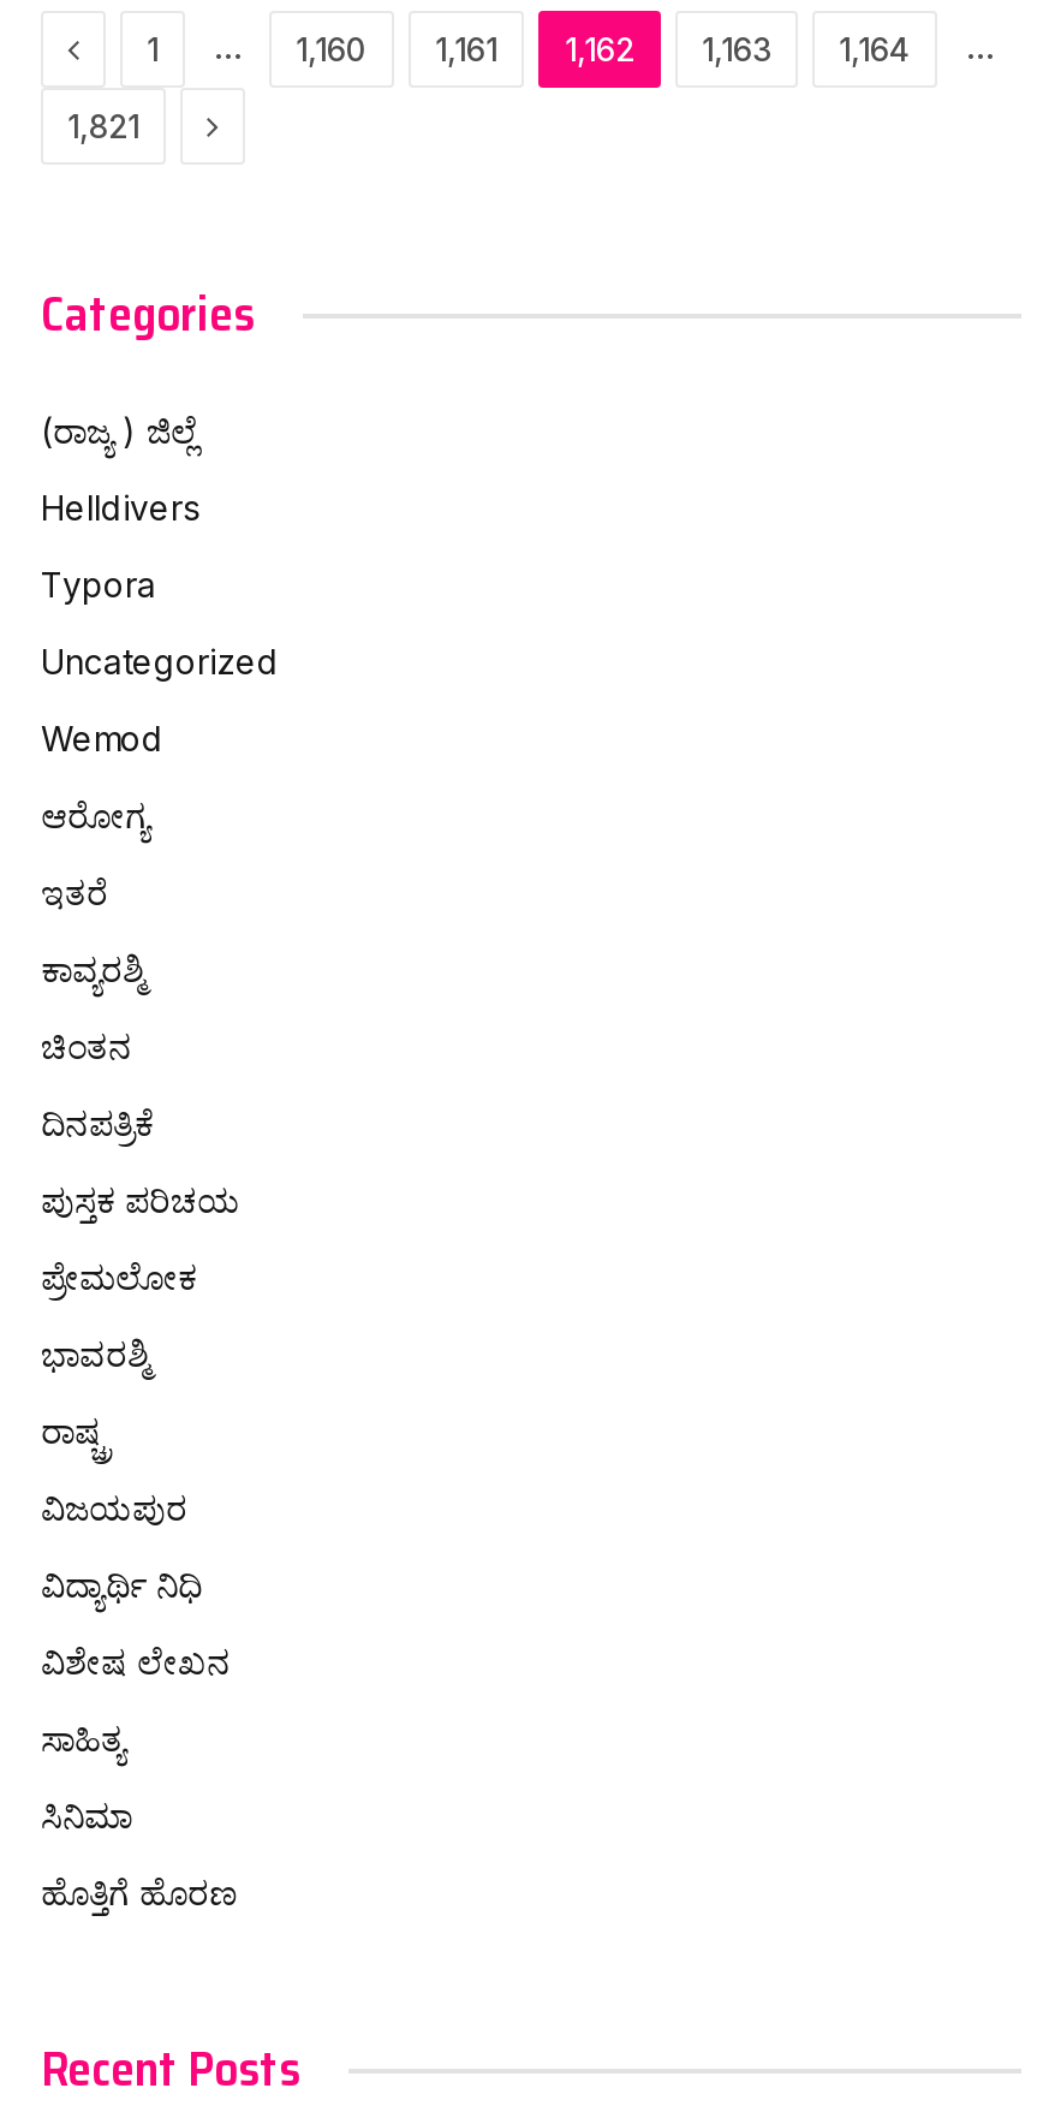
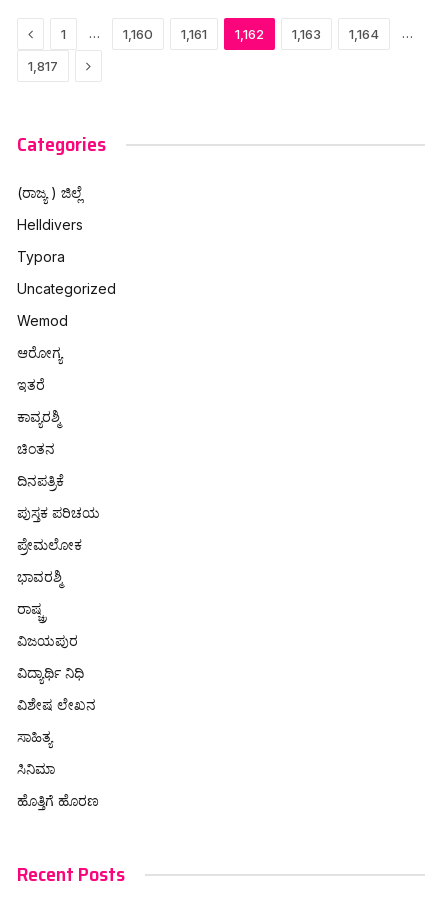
[67,107,139,145] 1,821 -> [28,58,58,74] 1,817

